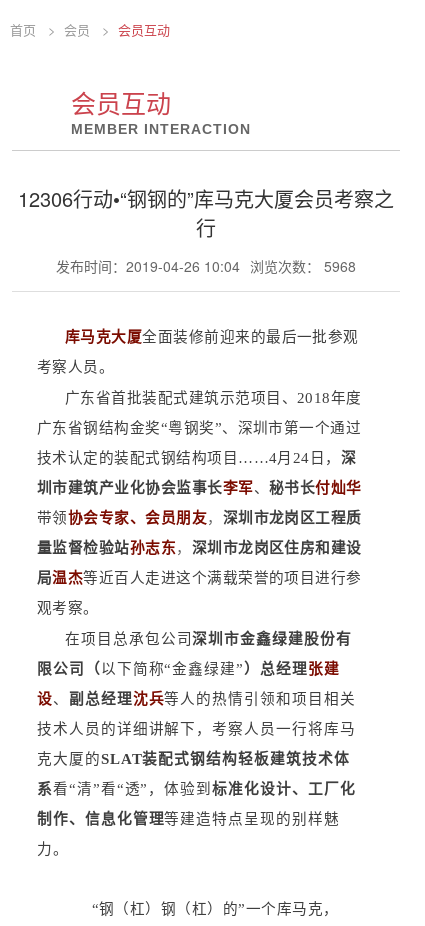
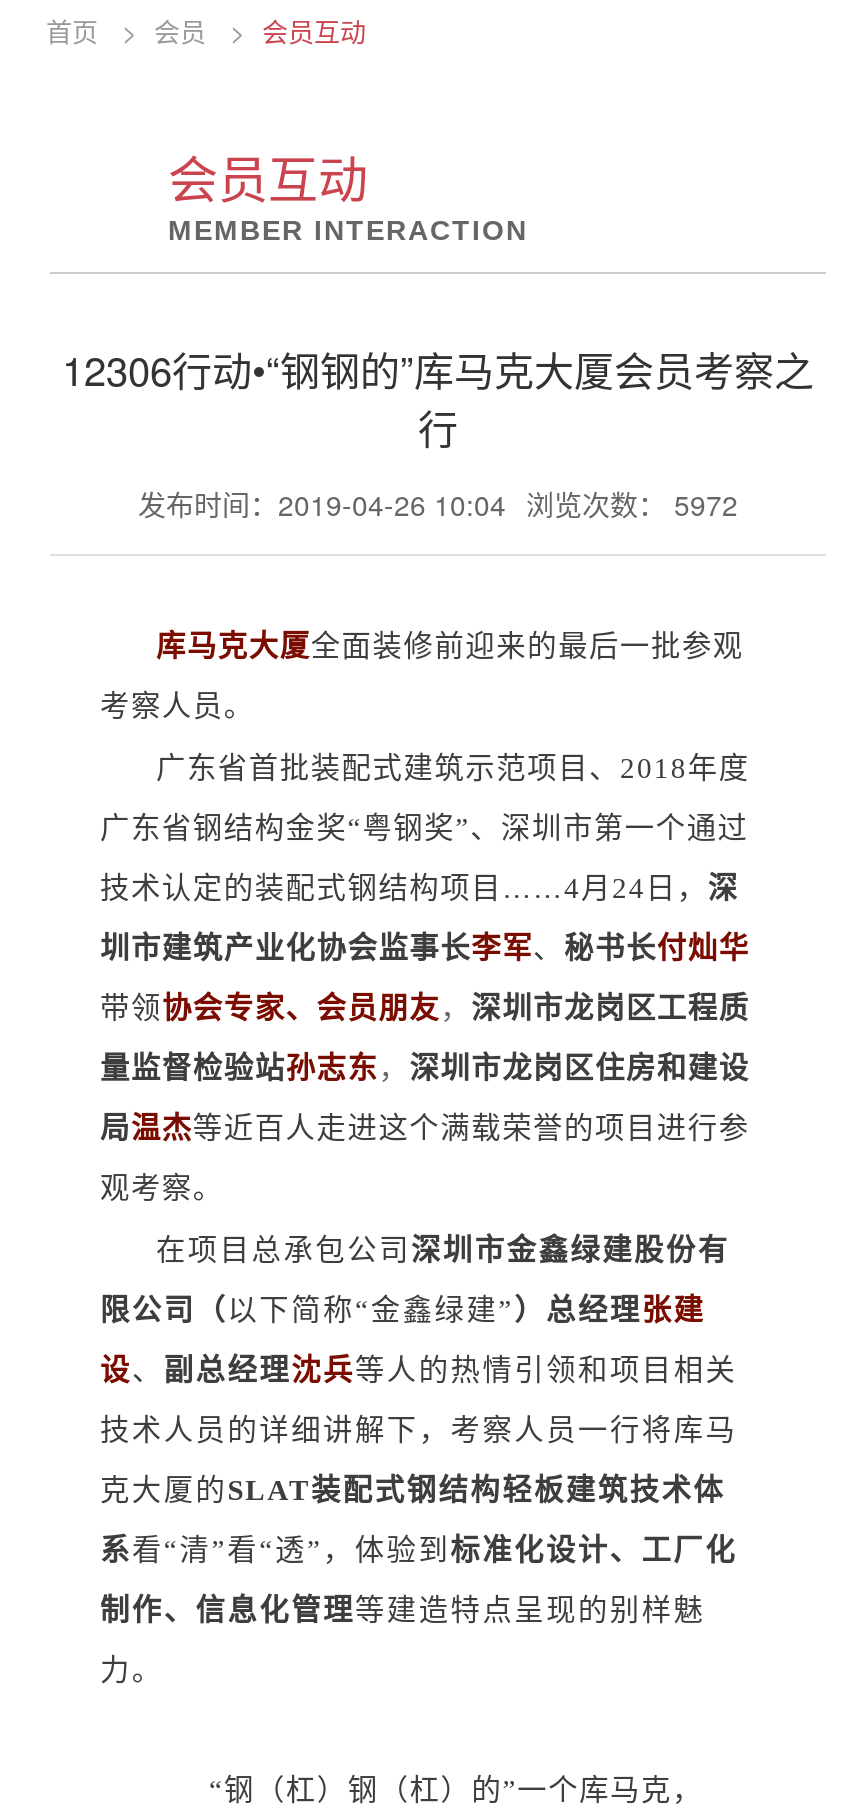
[56,256,356,276] 发布时间：2019-04-26 10:04 浏览次数： 5968 -> [138,484,738,524] 发布时间：2019-04-26 10:04 浏览次数： 5972

